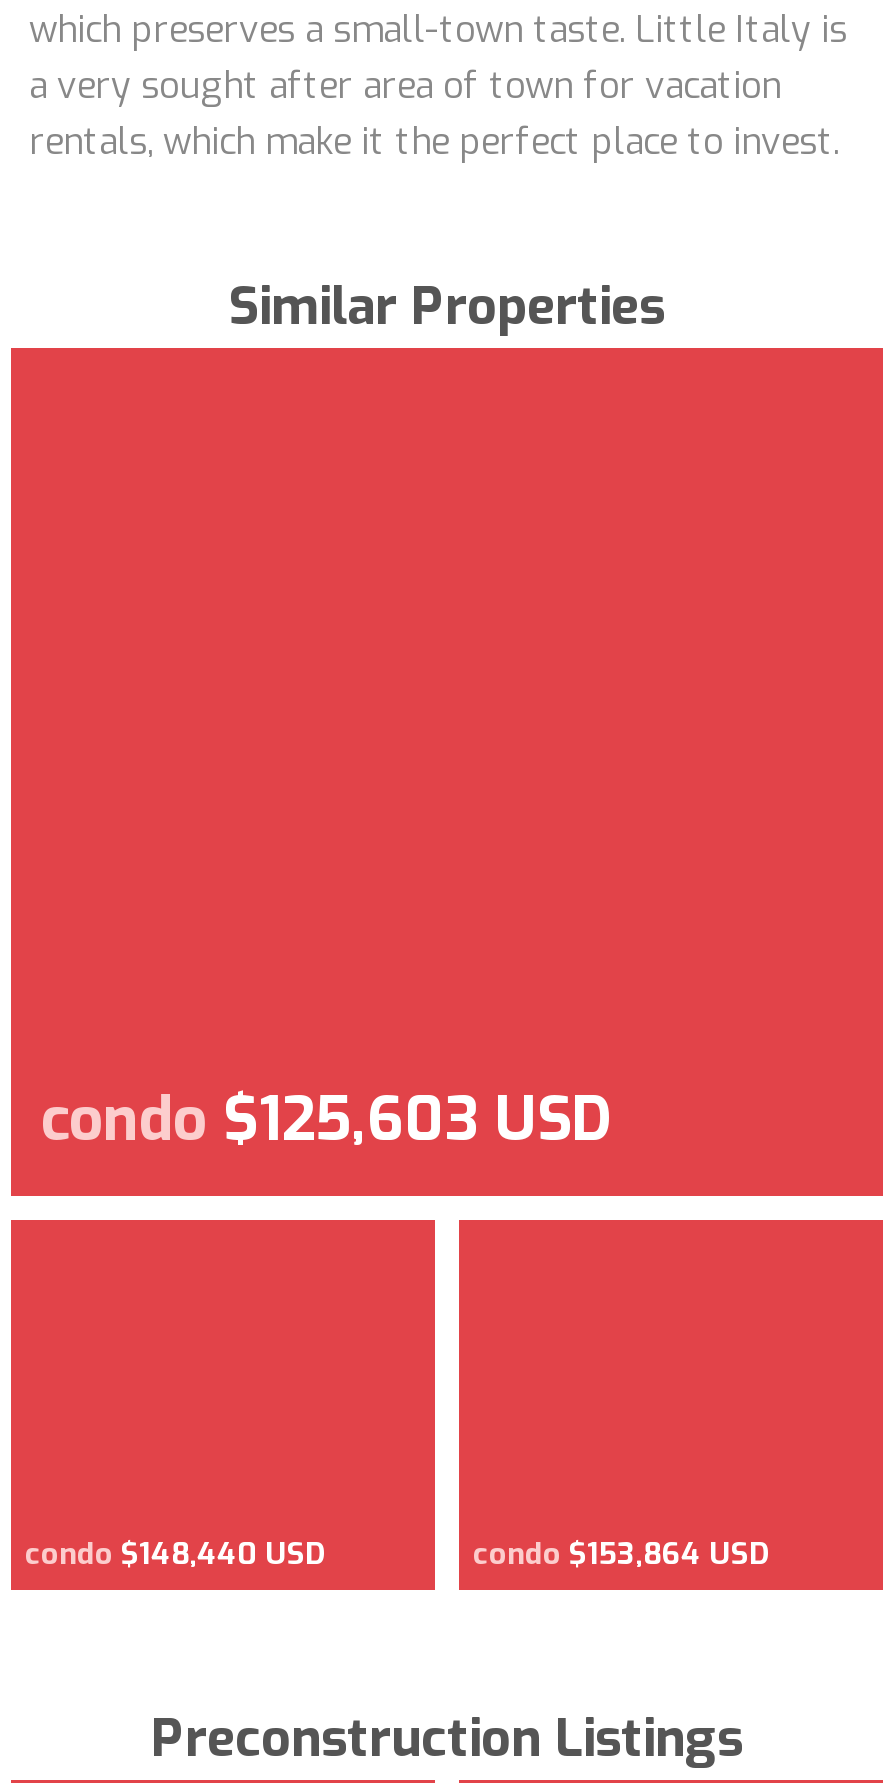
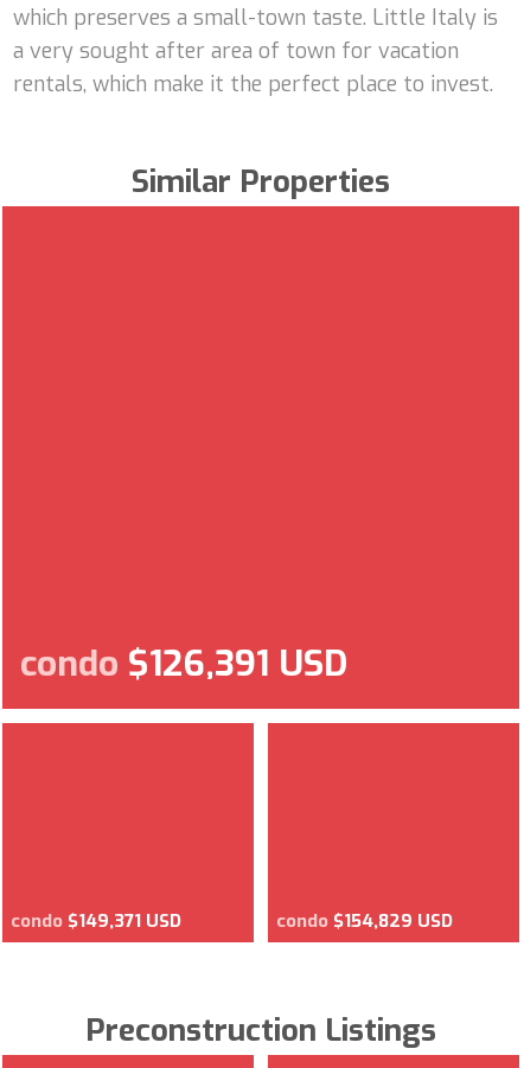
[41,1079,611,1159] condo $125,603 USD -> [20,639,347,687] condo $126,391 USD
[25,1533,325,1573] condo $148,440 USD -> [11,909,181,932] condo $149,371 USD
[473,1533,769,1573] condo $153,864 USD -> [276,909,453,932] condo $154,829 USD

